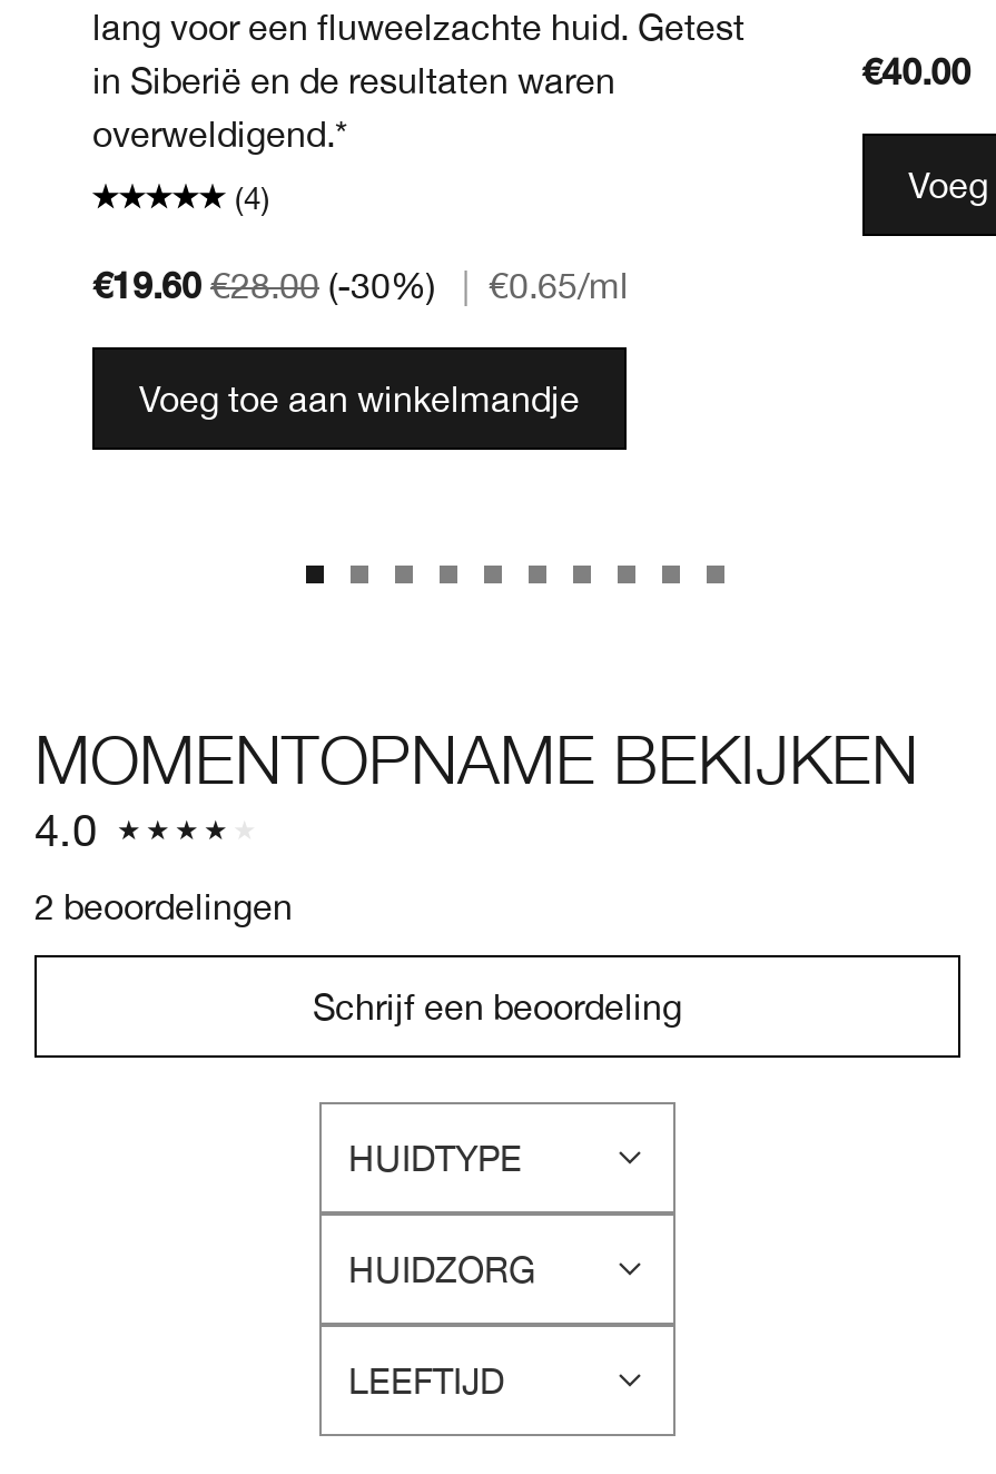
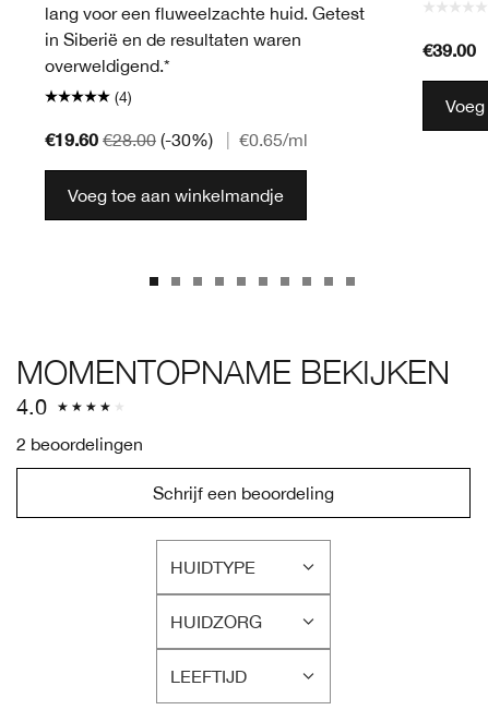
[862,48,971,90] €40.00 -> [422,39,476,60] €39.00

